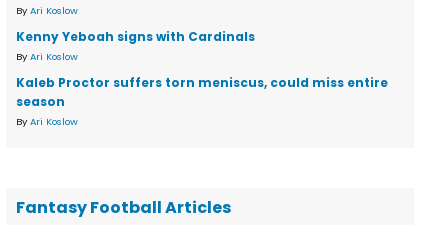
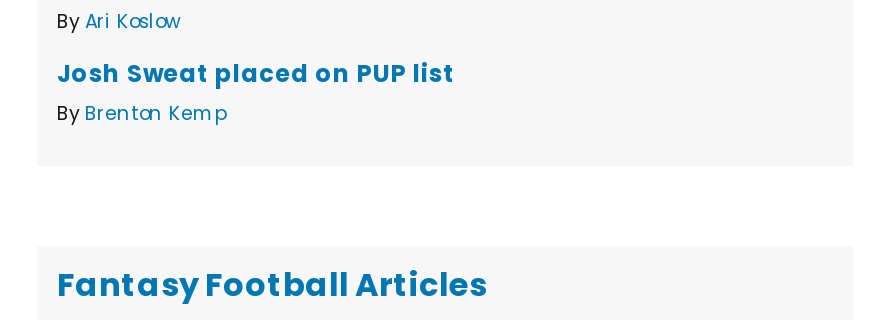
[16,28,388,128] Kenny Yeboah signs with Cardinals | By Ari Koslow | Kaleb Proctor suffers torn meniscus, could miss entire | season | By Ari Koslow -> [57,57,455,127] Josh Sweat placed on PUP list | By Brenton Kemp

